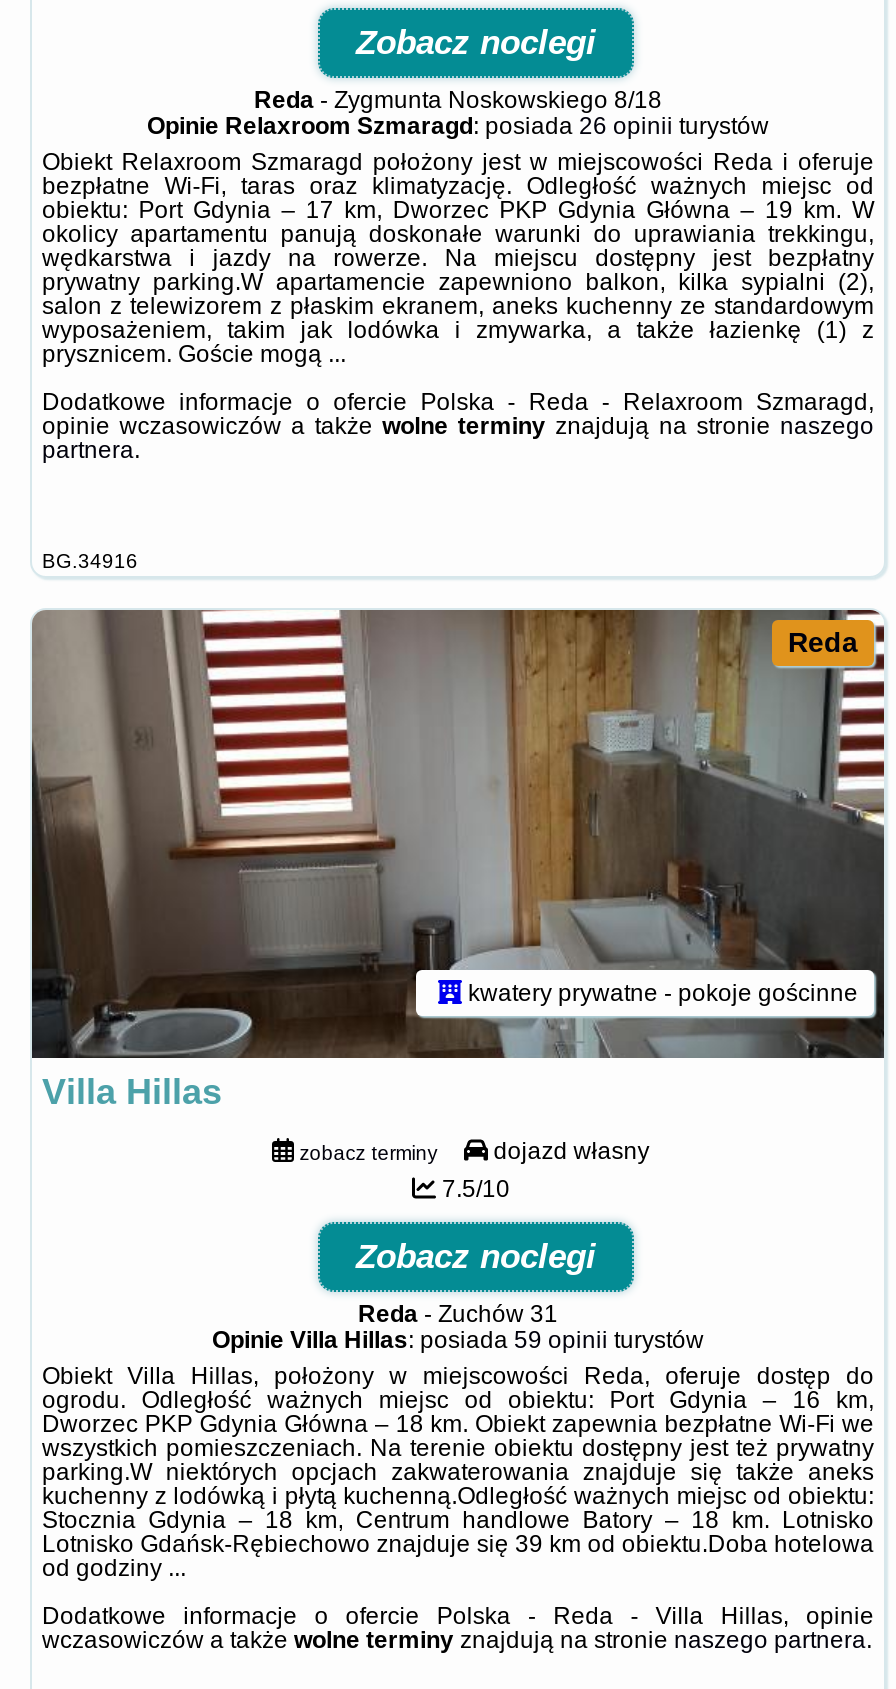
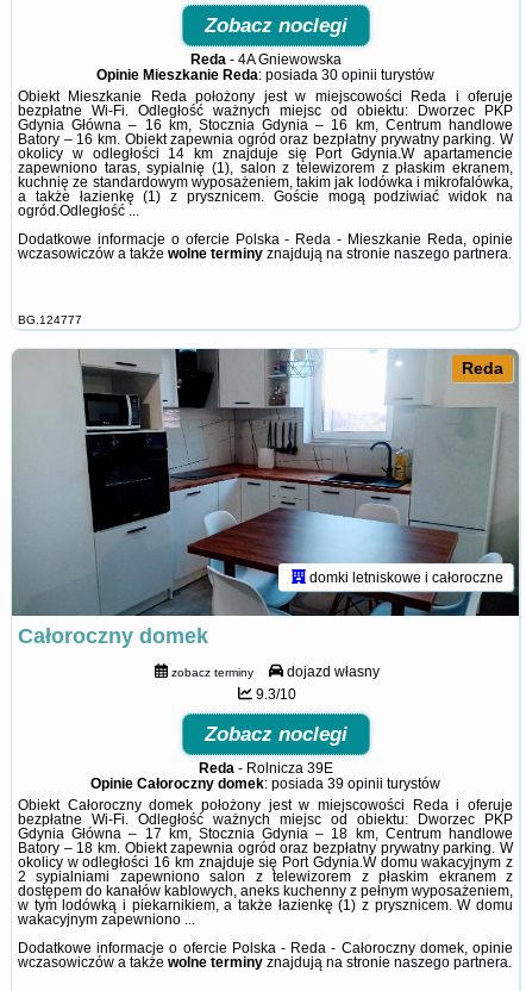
[42,87,874,369] Reda - Zygmunta Noskowskiego 8/18 | Opinie Relaxroom Szmaragd: posiada 26 opinii turystów | Obiekt Relaxroom Szmaragd położony jest w miejscowości Reda i oferuje | bezpłatne Wi-Fi, taras oraz klimatyzację. Odległość ważnych miejsc od | obiektu: Port Gdynia – 17 km, Dworzec PKP Gdynia Główna – 19 km. W | okolicy apartamentu panują doskonałe warunki do uprawiania trekkingu, | wędkarstwa i jazdy na rowerze. Na miejscu dostępny jest bezpłatny | prywatny parking.W apartamencie zapewniono balkon, kilka sypialni (2), | salon z telewizorem z płaskim ekranem, aneks kuchenny ze standardowym | wyposażeniem, takim jak lodówka i zmywarka, a także łazienkę (1) z | prysznicem. Goście mogą ... -> [18,52,513,220] Reda - 4A Gniewowska | Opinie Mieszkanie Reda: posiada 30 opinii turystów | Obiekt Mieszkanie Reda położony jest w miejscowości Reda i oferuje | bezpłatne Wi-Fi. Odległość ważnych miejsc od obiektu: Dworzec PKP | Gdynia Główna – 16 km, Stocznia Gdynia – 16 km, Centrum handlowe | Batory – 16 km. Obiekt zapewnia ogród oraz bezpłatny prywatny parking. W | okolicy w odległości 14 km znajduje się Port Gdynia.W apartamencie | zapewniono taras, sypialnię (1), salon z telewizorem z płaskim ekranem, | kuchnię ze standardowym wyposażeniem, takim jak lodówka i mikrofalówka, | a także łazienkę (1) z prysznicem. Goście mogą podziwiać widok na | ogród.Odległość ...
[42,389,874,465] Dodatkowe informacje o ofercie Polska - Reda - Relaxroom Szmaragd, | opinie wczasowiczów a także wolne terminy znajdują na stronie naszego | partnera. -> [18,232,513,263] Dodatkowe informacje o ofercie Polska - Reda - Mieszkanie Reda, opinie | wczasowiczów a także wolne terminy znajdują na stronie naszego partnera.
[42,551,138,573] BG.34916 -> [18,314,82,327] BG.124777
[32,608,884,1060] [image] | kwatery prywatne - pokoje gościnne -> [11,348,520,617] [image] | domki letniskowe i całoroczne
[42,1073,222,1113] Villa Hillas -> [18,625,208,648] Całoroczny domek
[436,1175,510,1203] 7.5/10 -> [252,685,296,702] 9.3/10
[42,1301,874,1583] Reda - Zuchów 31 | Opinie Villa Hillas: posiada 59 opinii turystów | Obiekt Villa Hillas, położony w miejscowości Reda, oferuje dostęp do | ogrodu. Odległość ważnych miejsc od obiektu: Port Gdynia – 16 km, | Dworzec PKP Gdynia Główna – 18 km. Obiekt zapewnia bezpłatne Wi-Fi we | wszystkich pomieszczeniach. Na terenie obiektu dostępny jest też prywatny | parking.W niektórych opcjach zakwaterowania znajduje się także aneks | kuchenny z lodówką i płytą kuchenną.Odległość ważnych miejsc od obiektu: | Stocznia Gdynia – 18 km, Centrum handlowe Batory – 18 km. Lotnisko | Lotnisko Gdańsk-Rębiechowo znajduje się 39 km od obiektu.Doba hotelowa | od godziny ... -> [18,760,513,928] Reda - Rolnicza 39E | Opinie Całoroczny domek: posiada 39 opinii turystów | Obiekt Całoroczny domek położony jest w miejscowości Reda i oferuje | bezpłatne Wi-Fi. Odległość ważnych miejsc od obiektu: Dworzec PKP | Gdynia Główna – 17 km, Stocznia Gdynia – 18 km, Centrum handlowe | Batory – 18 km. Obiekt zapewnia ogród oraz bezpłatny prywatny parking. W | okolicy w odległości 16 km znajduje się Port Gdynia.W domu wakacyjnym z | 2 sypialniami zapewniono salon z telewizorem z płaskim ekranem z | dostępem do kanałów kablowych, aneks kuchenny z pełnym wyposażeniem, | w tym lodówką i piekarnikiem, a także łazienkę (1) z prysznicem. W domu | wakacyjnym zapewniono ...
[42,1603,874,1631] Dodatkowe informacje o ofercie Polska - Reda - Villa Hillas, opinie -> [18,940,513,957] Dodatkowe informacje o ofercie Polska - Reda - Całoroczny domek, opinie

